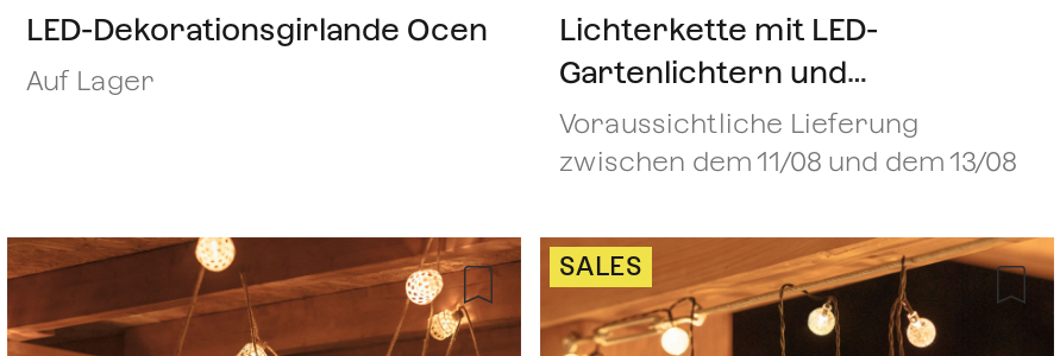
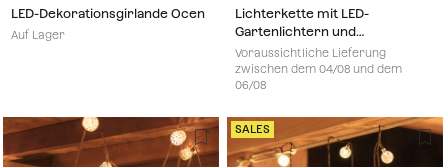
[559,144,1016,177] zwischen dem 11/08 und dem 13/08 -> [235,62,402,92] zwischen dem 04/08 und dem | 06/08

